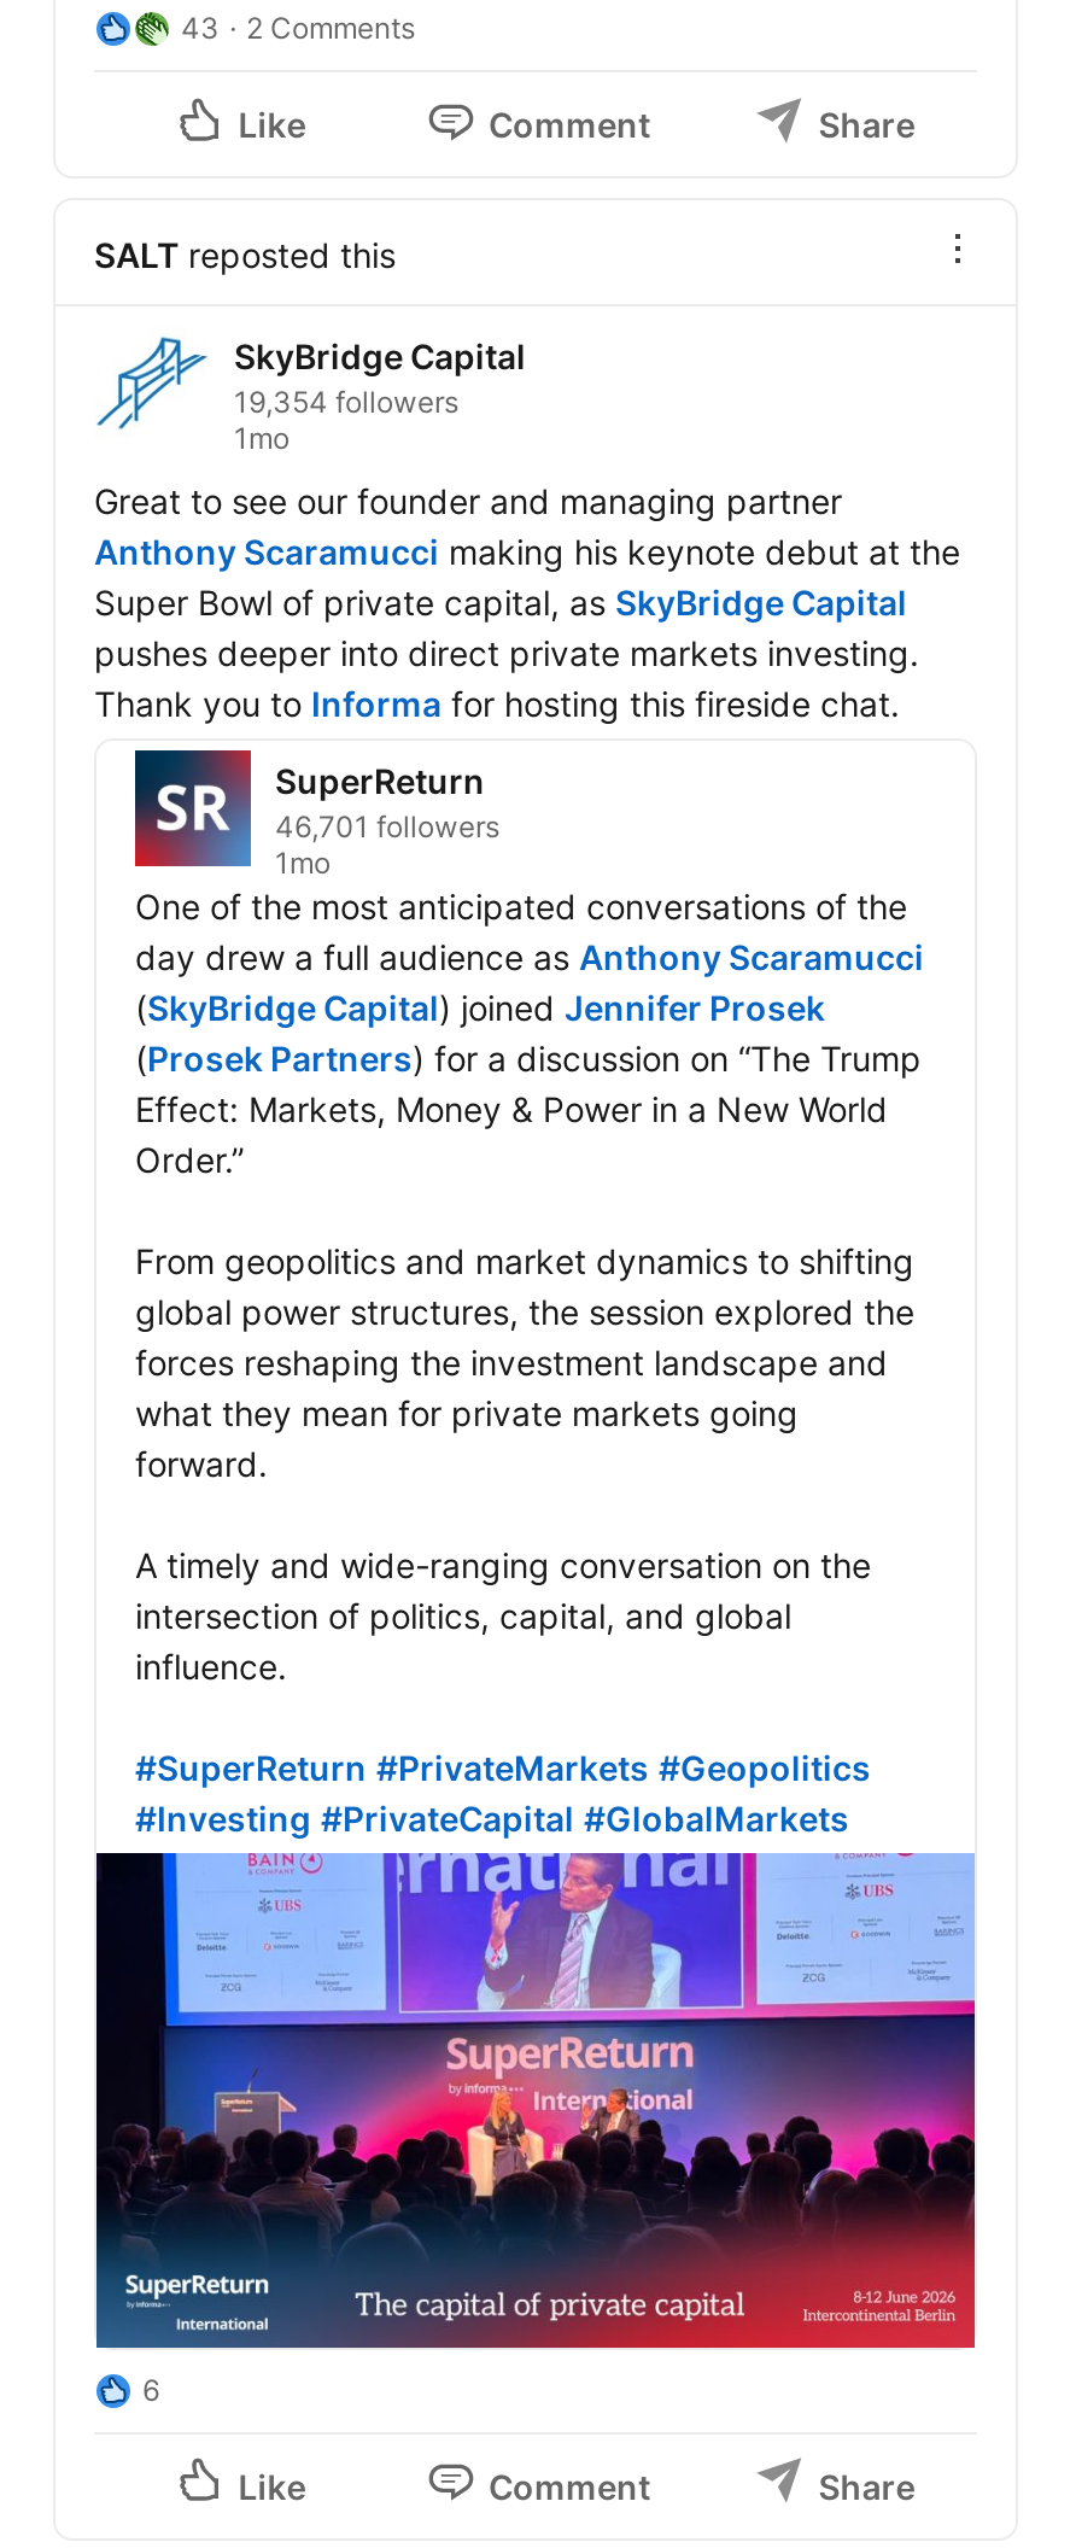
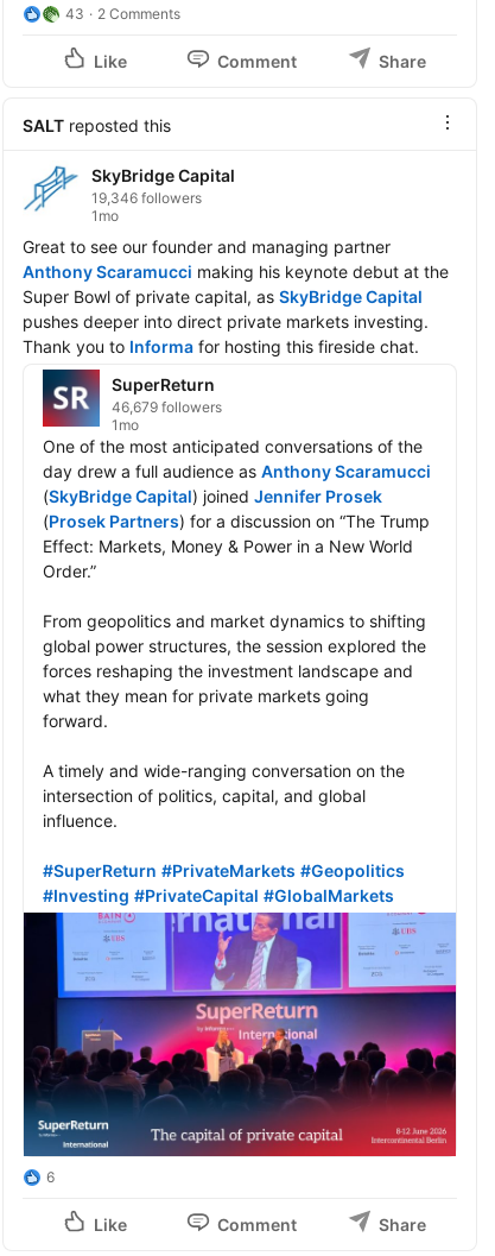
[234,384,458,420] 19,354 followers -> [91,189,202,207] 19,346 followers
[275,808,499,845] 46,701 followers -> [112,398,222,416] 46,679 followers

